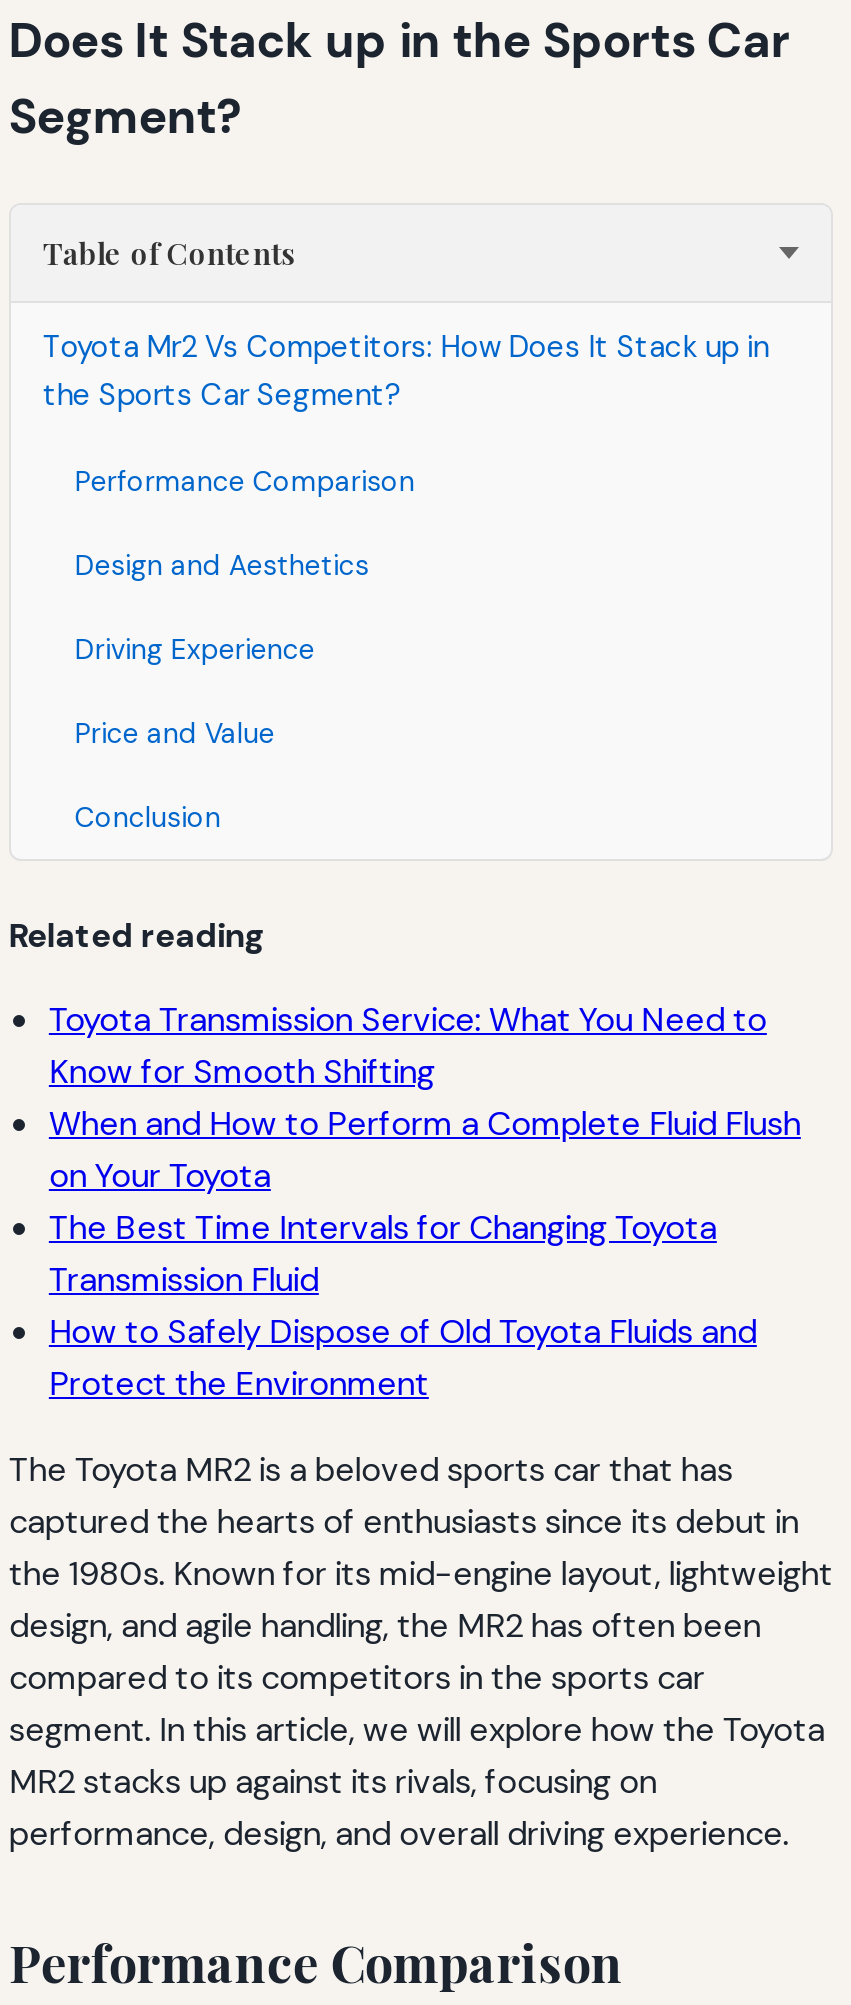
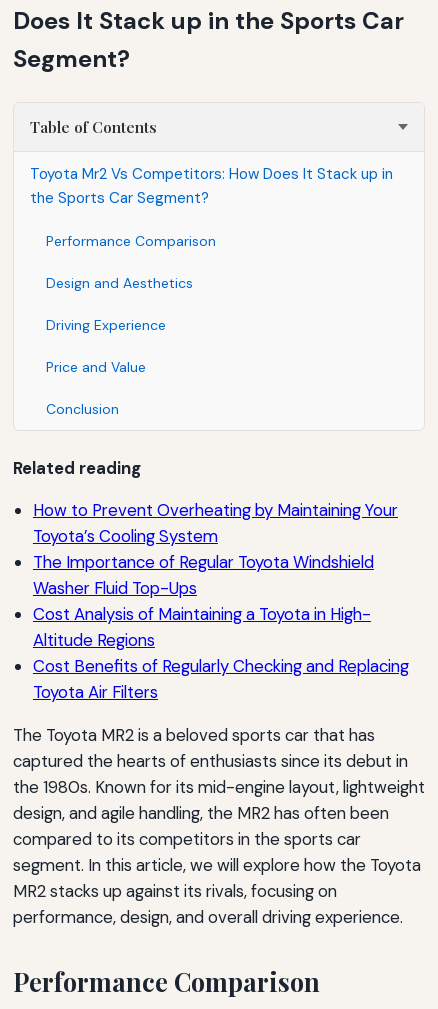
[49,998,801,1406] Toyota Transmission Service: What You Need to | Know for Smooth Shifting | When and How to Perform a Complete Fluid Flush | on Your Toyota | The Best Time Intervals for Changing Toyota | Transmission Fluid | How to Safely Dispose of Old Toyota Fluids and | Protect the Environment -> [33,499,409,703] How to Prevent Overheating by Maintaining Your | Toyota’s Cooling System | The Importance of Regular Toyota Windshield | Washer Fluid Top-Ups | Cost Analysis of Maintaining a Toyota in High- | Altitude Regions | Cost Benefits of Regularly Checking and Replacing | Toyota Air Filters

